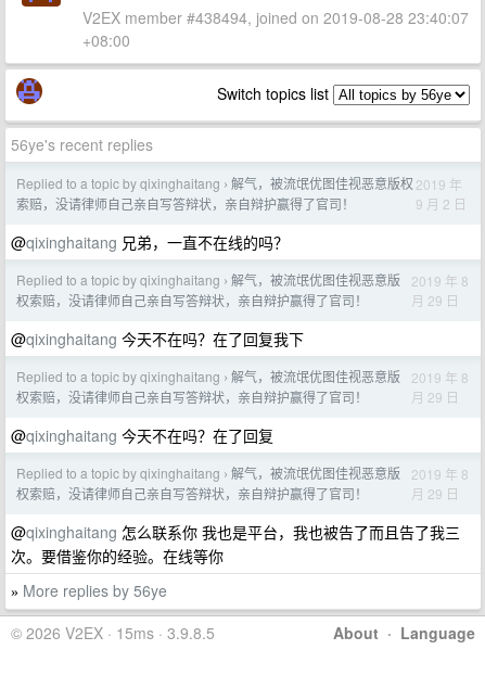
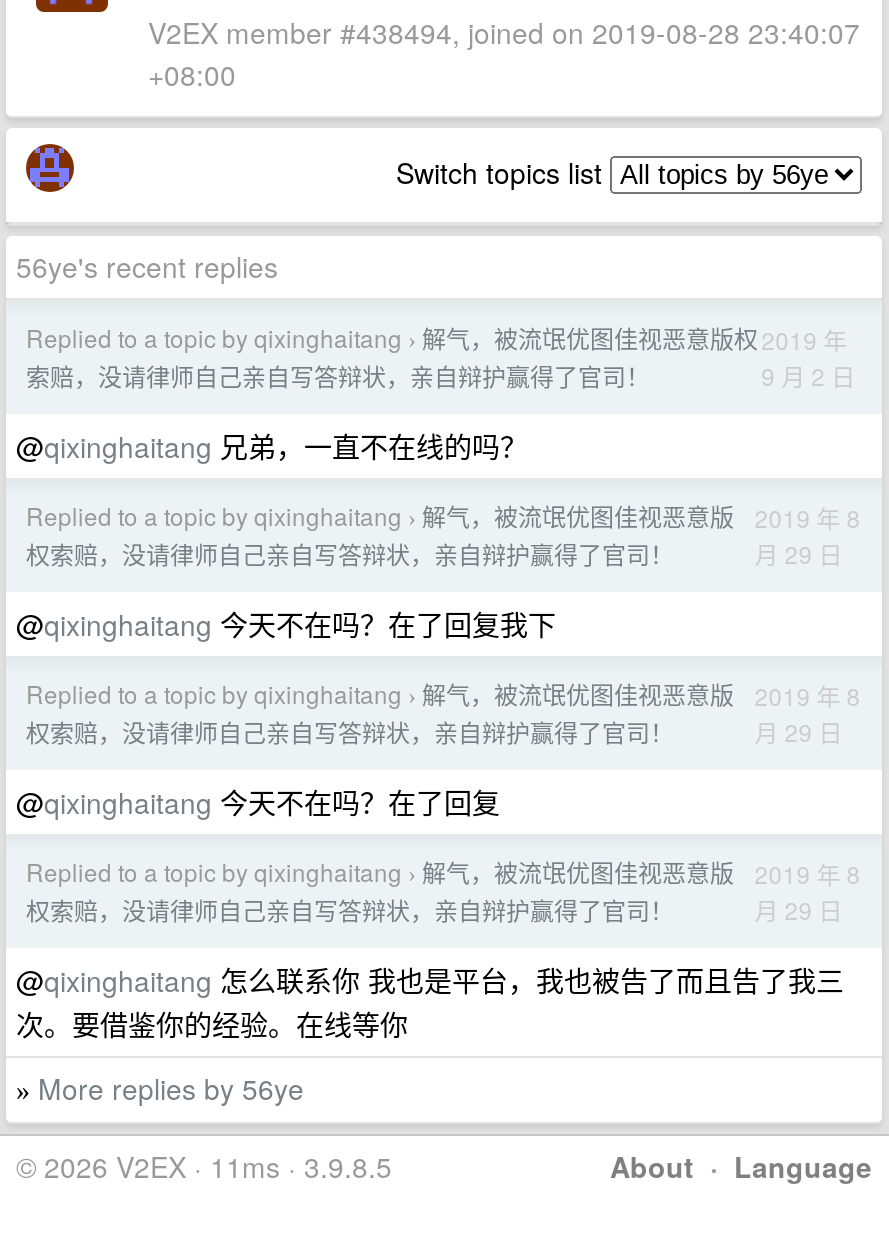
[11,622,215,644] © 2026 V2EX · 15ms · 3.9.8.5 -> [16,1146,392,1186] © 2026 V2EX · 11ms · 3.9.8.5

